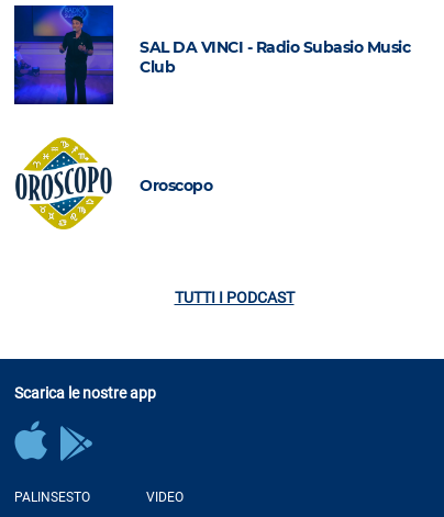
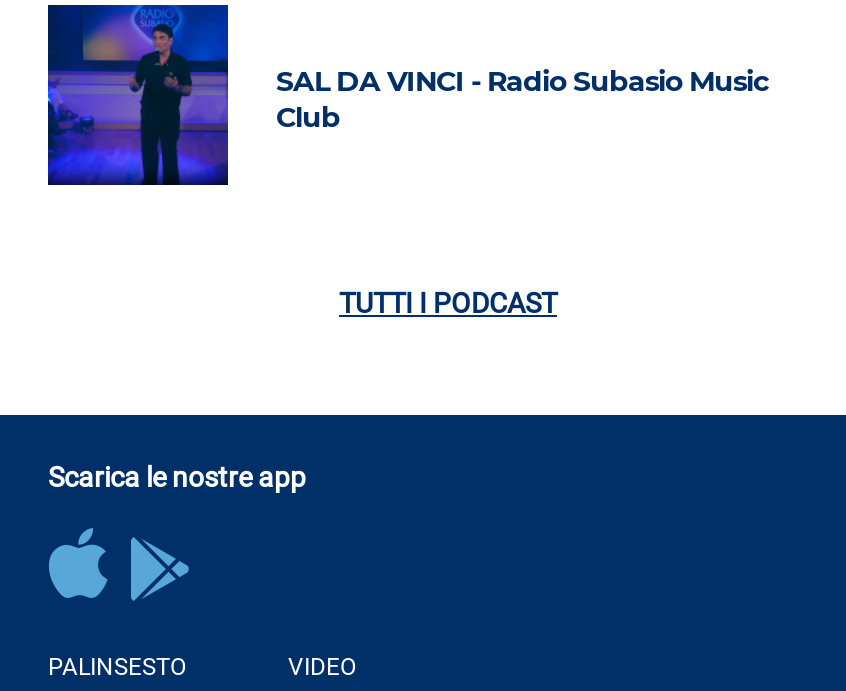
[14,136,212,233] [image] | Oroscopo -> none

